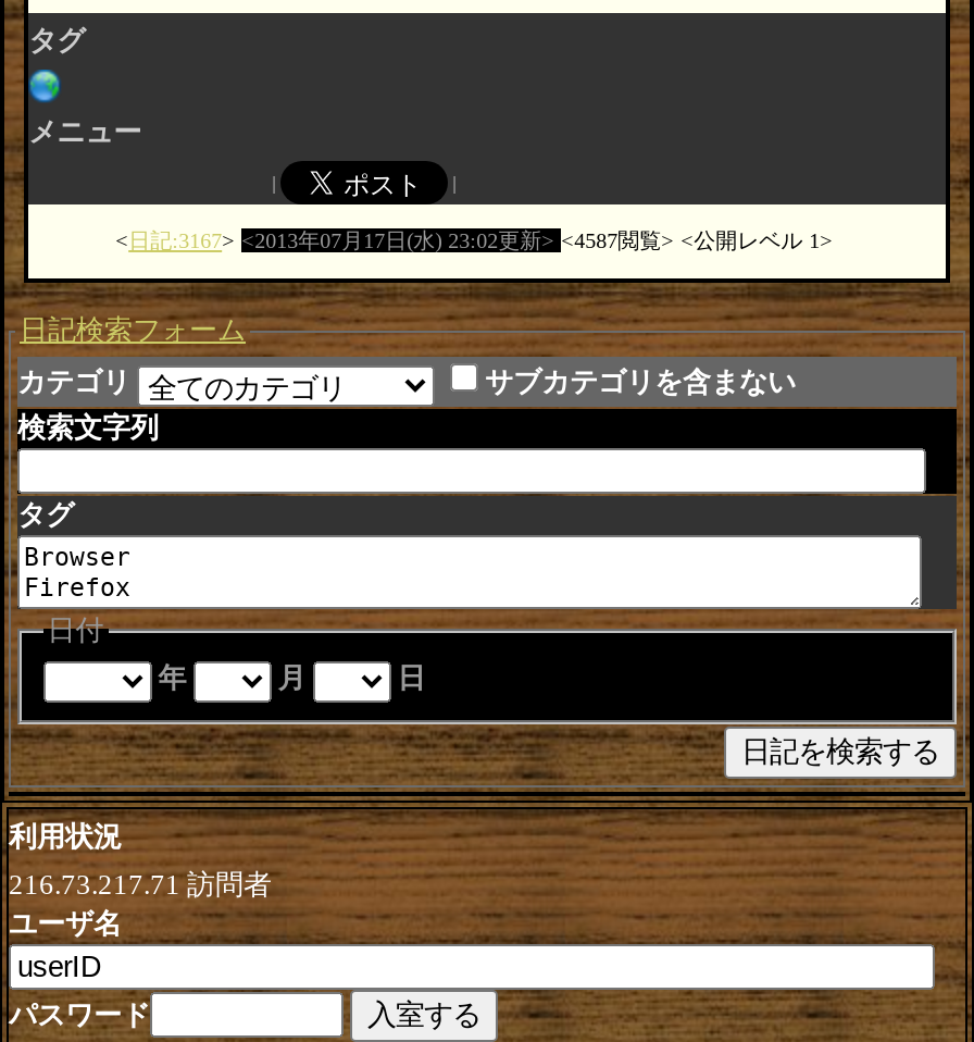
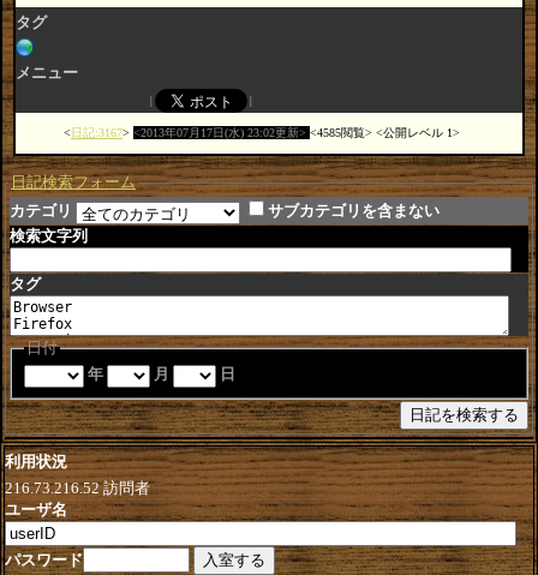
[574,229,661,253] 4587閲覧 -> [317,126,365,139] 4585閲覧
[9,868,272,900] 216.73.217.71訪問者 -> [5,479,150,497] 216.73.216.52訪問者

